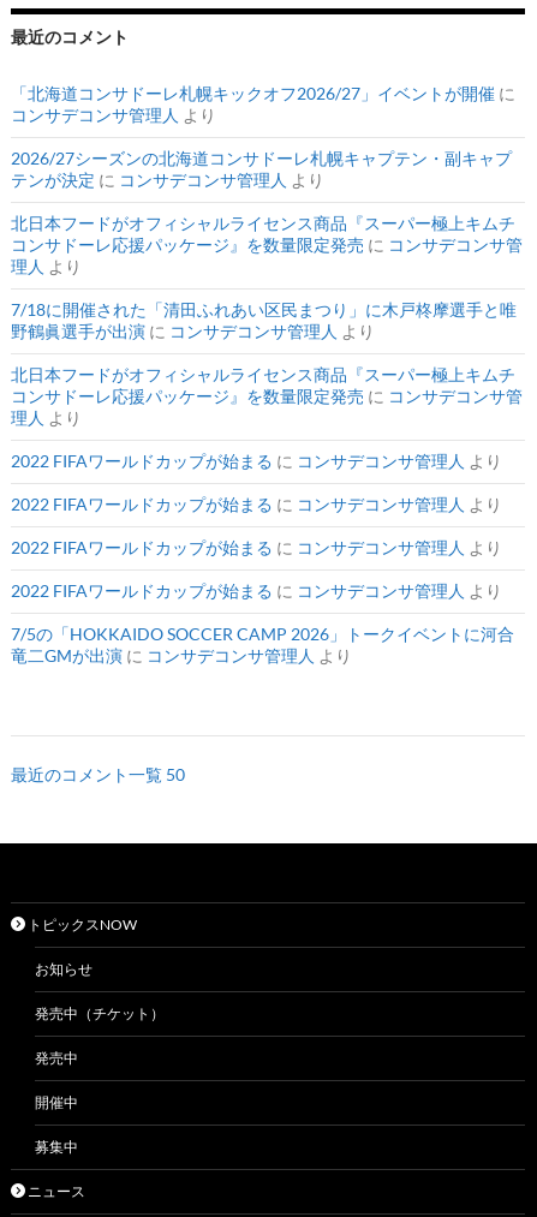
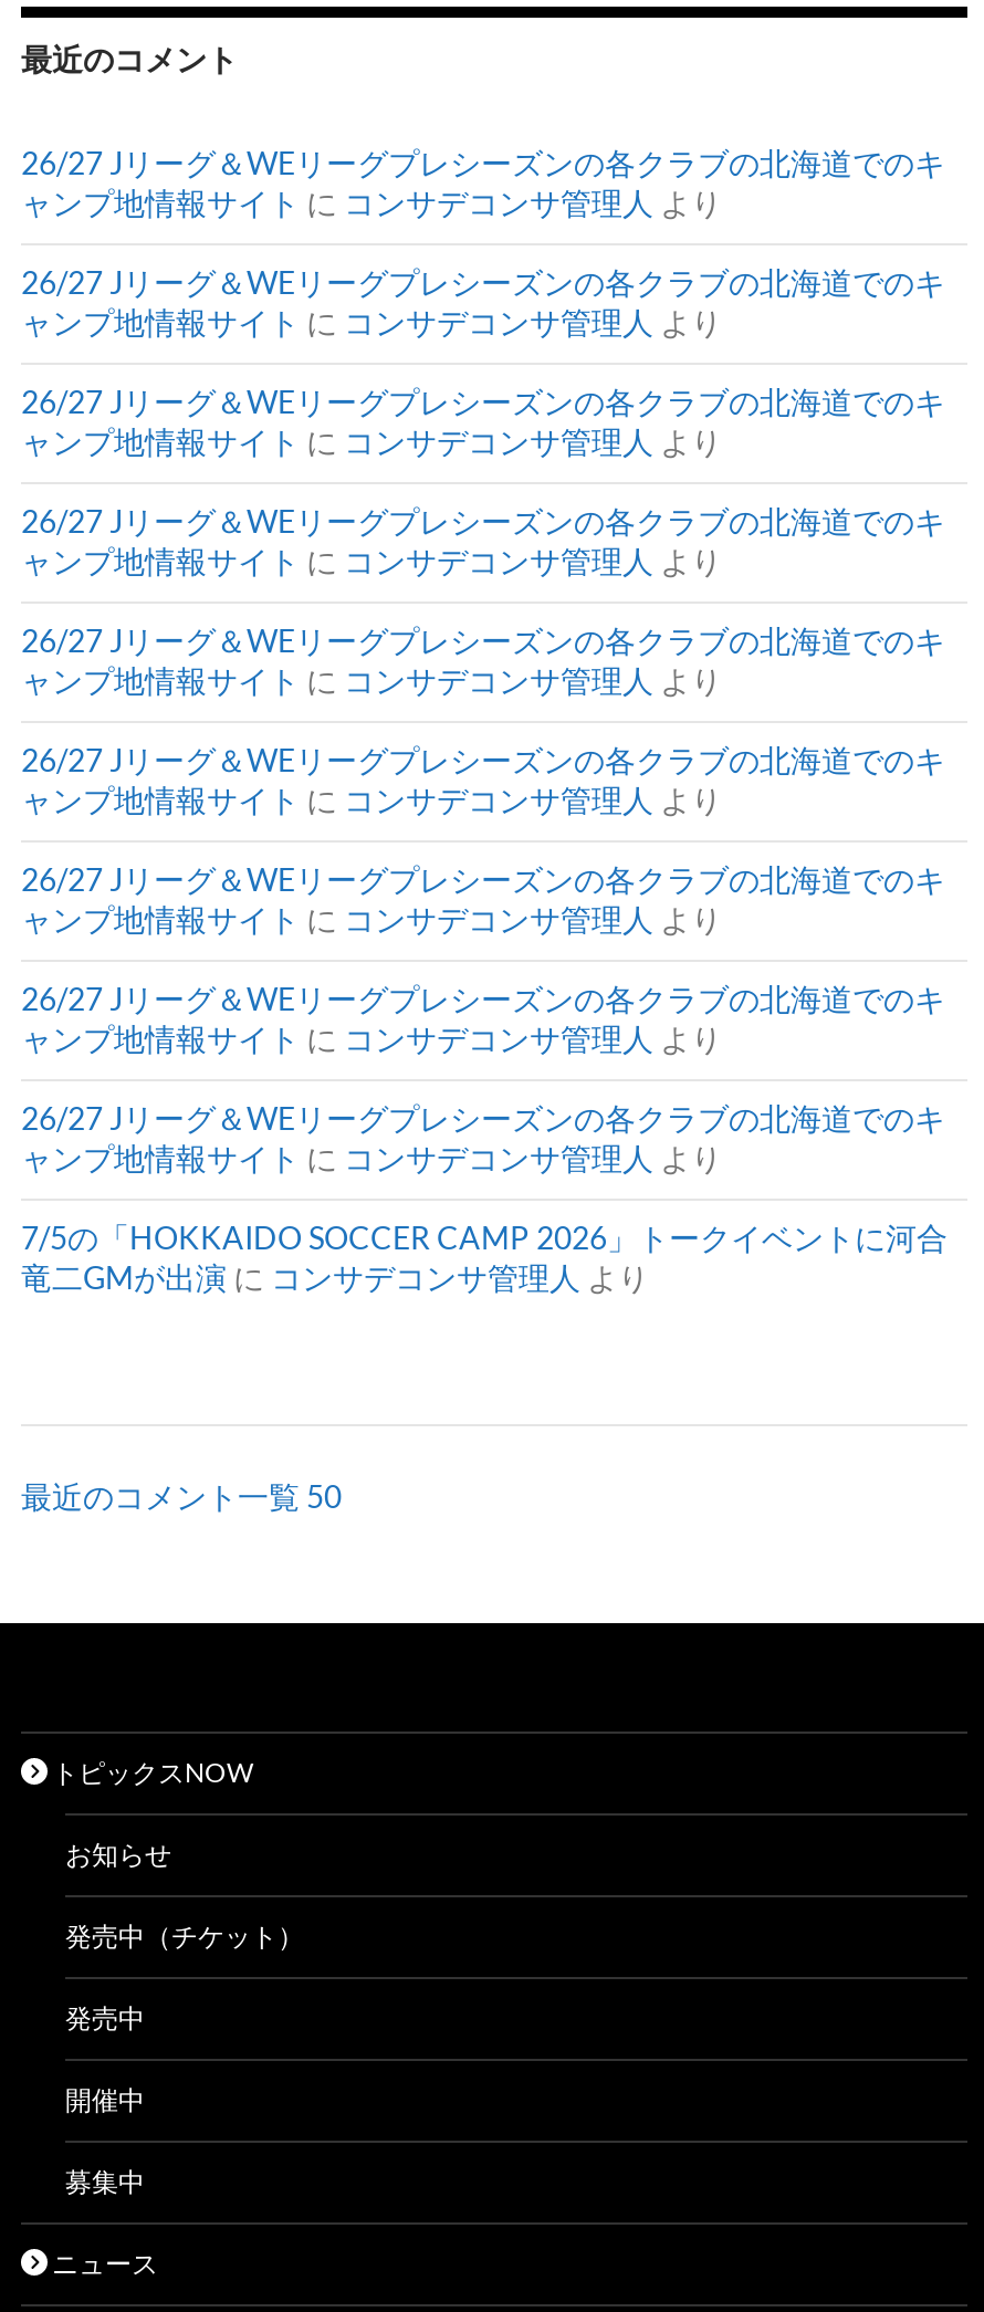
[11,83,515,125] 「北海道コンサドーレ札幌キックオフ2026/27」イベントが開催に | コンサデコンサ管理人より -> [21,144,945,221] 26/27 Jリーグ＆WEリーグプレシーズンの各クラブの北海道でのキ | ャンプ地情報サイトにコンサデコンサ管理人より
[11,148,512,190] 2026/27シーズンの北海道コンサドーレ札幌キャプテン・副キャプ | テンが決定にコンサデコンサ管理人より -> [21,263,945,340] 26/27 Jリーグ＆WEリーグプレシーズンの各クラブの北海道でのキ | ャンプ地情報サイトにコンサデコンサ管理人より
[11,213,523,276] 北日本フードがオフィシャルライセンス商品『スーパー極上キムチ | コンサドーレ応援パッケージ』を数量限定発売にコンサデコンサ管 | 理人より -> [21,382,945,460] 26/27 Jリーグ＆WEリーグプレシーズンの各クラブの北海道でのキ | ャンプ地情報サイトにコンサデコンサ管理人より
[11,299,517,341] 7/18に開催された「清田ふれあい区民まつり」に木戸柊摩選手と唯 | 野鶴眞選手が出演にコンサデコンサ管理人より -> [21,502,945,579] 26/27 Jリーグ＆WEリーグプレシーズンの各クラブの北海道でのキ | ャンプ地情報サイトにコンサデコンサ管理人より
[11,364,523,428] 北日本フードがオフィシャルライセンス商品『スーパー極上キムチ | コンサドーレ応援パッケージ』を数量限定発売にコンサデコンサ管 | 理人より -> [21,621,945,699] 26/27 Jリーグ＆WEリーグプレシーズンの各クラブの北海道でのキ | ャンプ地情報サイトにコンサデコンサ管理人より
[11,450,502,471] 2022 FIFAワールドカップが始まるにコンサデコンサ管理人より -> [21,741,945,818] 26/27 Jリーグ＆WEリーグプレシーズンの各クラブの北海道でのキ | ャンプ地情報サイトにコンサデコンサ管理人より
[11,494,502,514] 2022 FIFAワールドカップが始まるにコンサデコンサ管理人より -> [21,860,945,937] 26/27 Jリーグ＆WEリーグプレシーズンの各クラブの北海道でのキ | ャンプ地情報サイトにコンサデコンサ管理人より
[11,537,502,557] 2022 FIFAワールドカップが始まるにコンサデコンサ管理人より -> [21,979,945,1057] 26/27 Jリーグ＆WEリーグプレシーズンの各クラブの北海道でのキ | ャンプ地情報サイトにコンサデコンサ管理人より
[11,580,502,601] 2022 FIFAワールドカップが始まるにコンサデコンサ管理人より -> [21,1099,945,1176] 26/27 Jリーグ＆WEリーグプレシーズンの各クラブの北海道でのキ | ャンプ地情報サイトにコンサデコンサ管理人より

